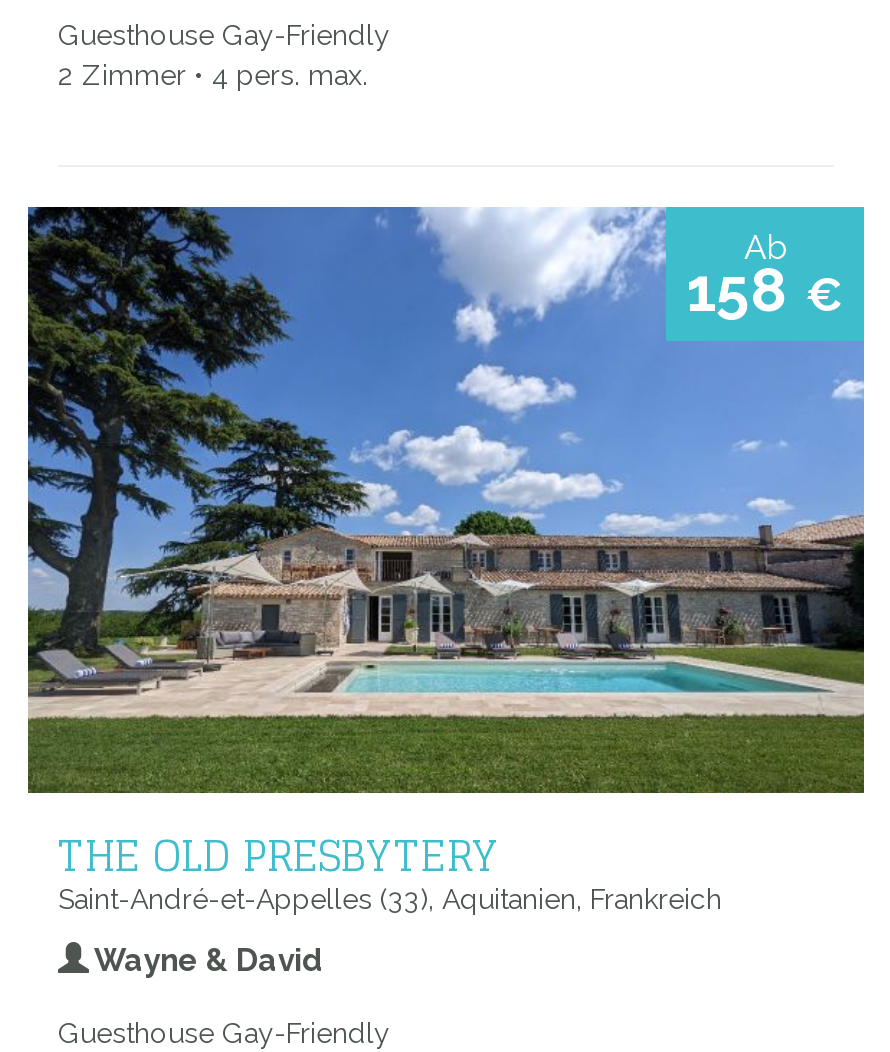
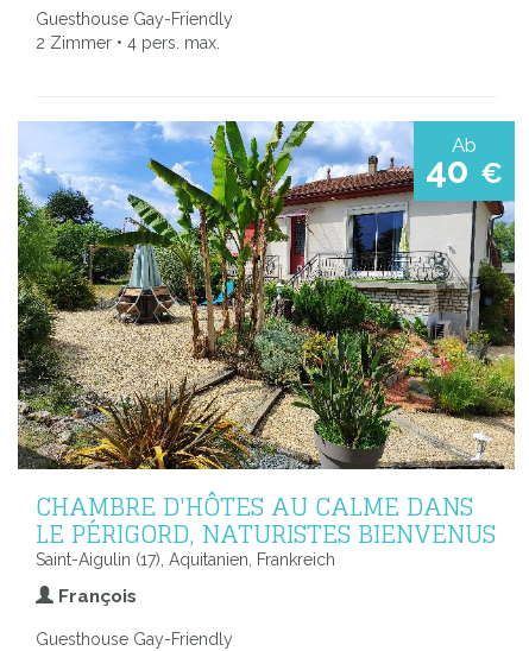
[26,204,866,794] [image] | 158 € -> [17,120,516,470] [image] | 40 €
[58,816,722,914] THE OLD PRESBYTERY | Saint-André-et-Appelles (33), Aquitanien, Frankreich -> [36,483,496,569] CHAMBRE D'HÔTES AU CALME DANS | LE PÉRIGORD, NATURISTES BIENVENUS | Saint-Aigulin (17), Aquitanien, Frankreich
[88,942,324,978] Wayne & David -> [53,586,137,607] François

